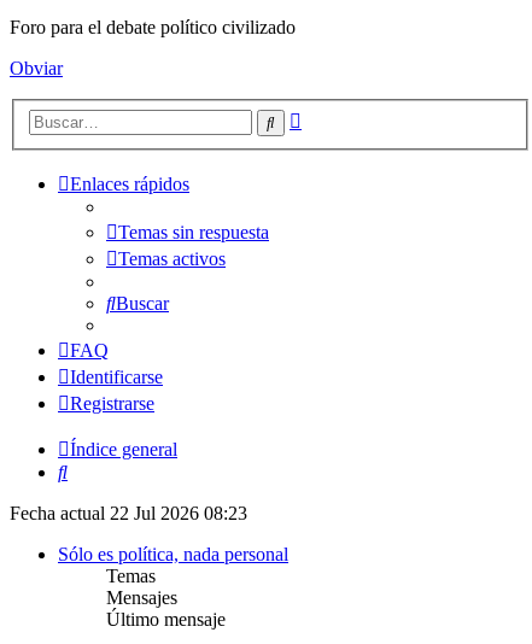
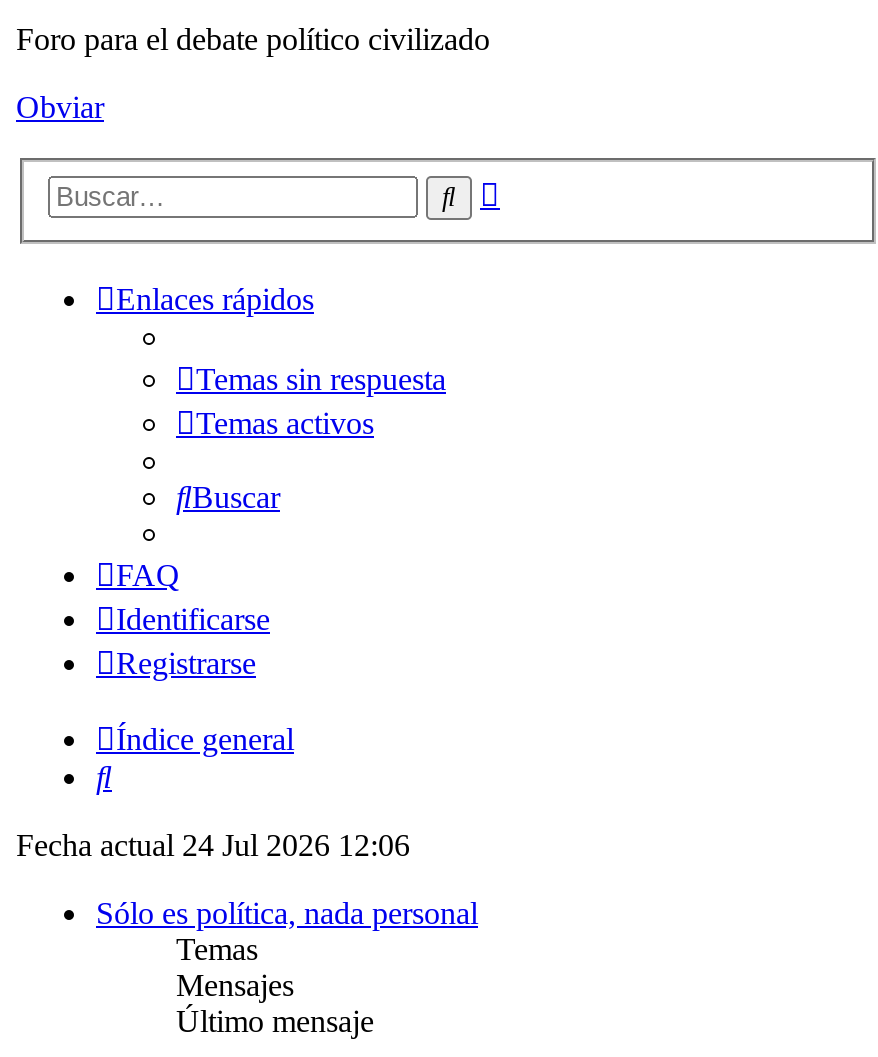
[10,504,247,524] Fecha actual 22 Jul 2026 08:23 -> [16,829,410,863] Fecha actual 24 Jul 2026 12:06

